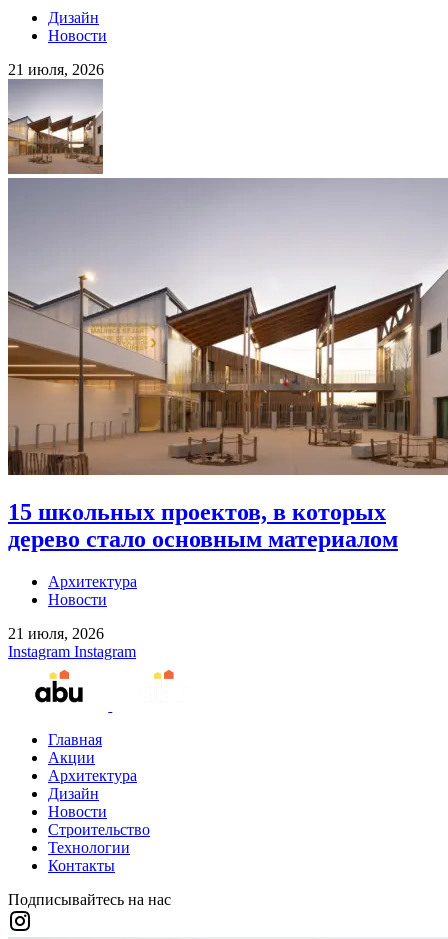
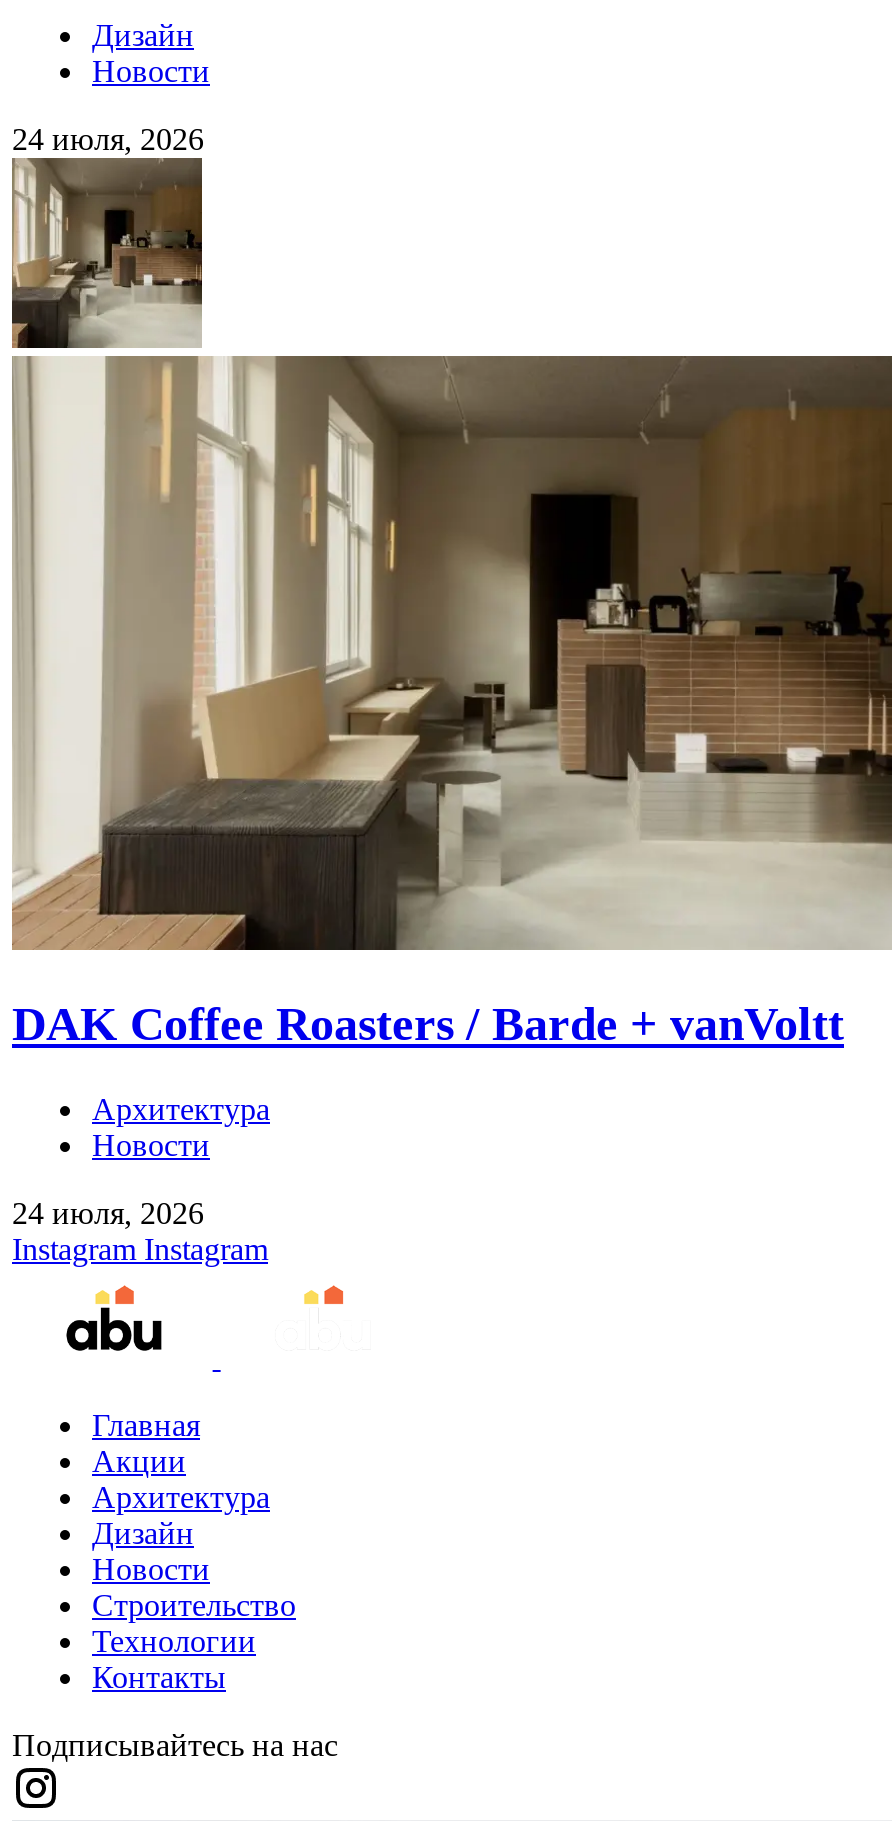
[8,61,104,78] 21 июля, 2026 -> [12,123,204,157] 24 июля, 2026
[7,113,445,552] [image] | 15 школьных проектов, в которых | дерево стало основным материалом -> [12,172,886,1051] [image] | DAK Coffee Roasters / Barde + vanVoltt
[8,625,104,642] 21 июля, 2026 -> [12,1196,204,1230] 24 июля, 2026

